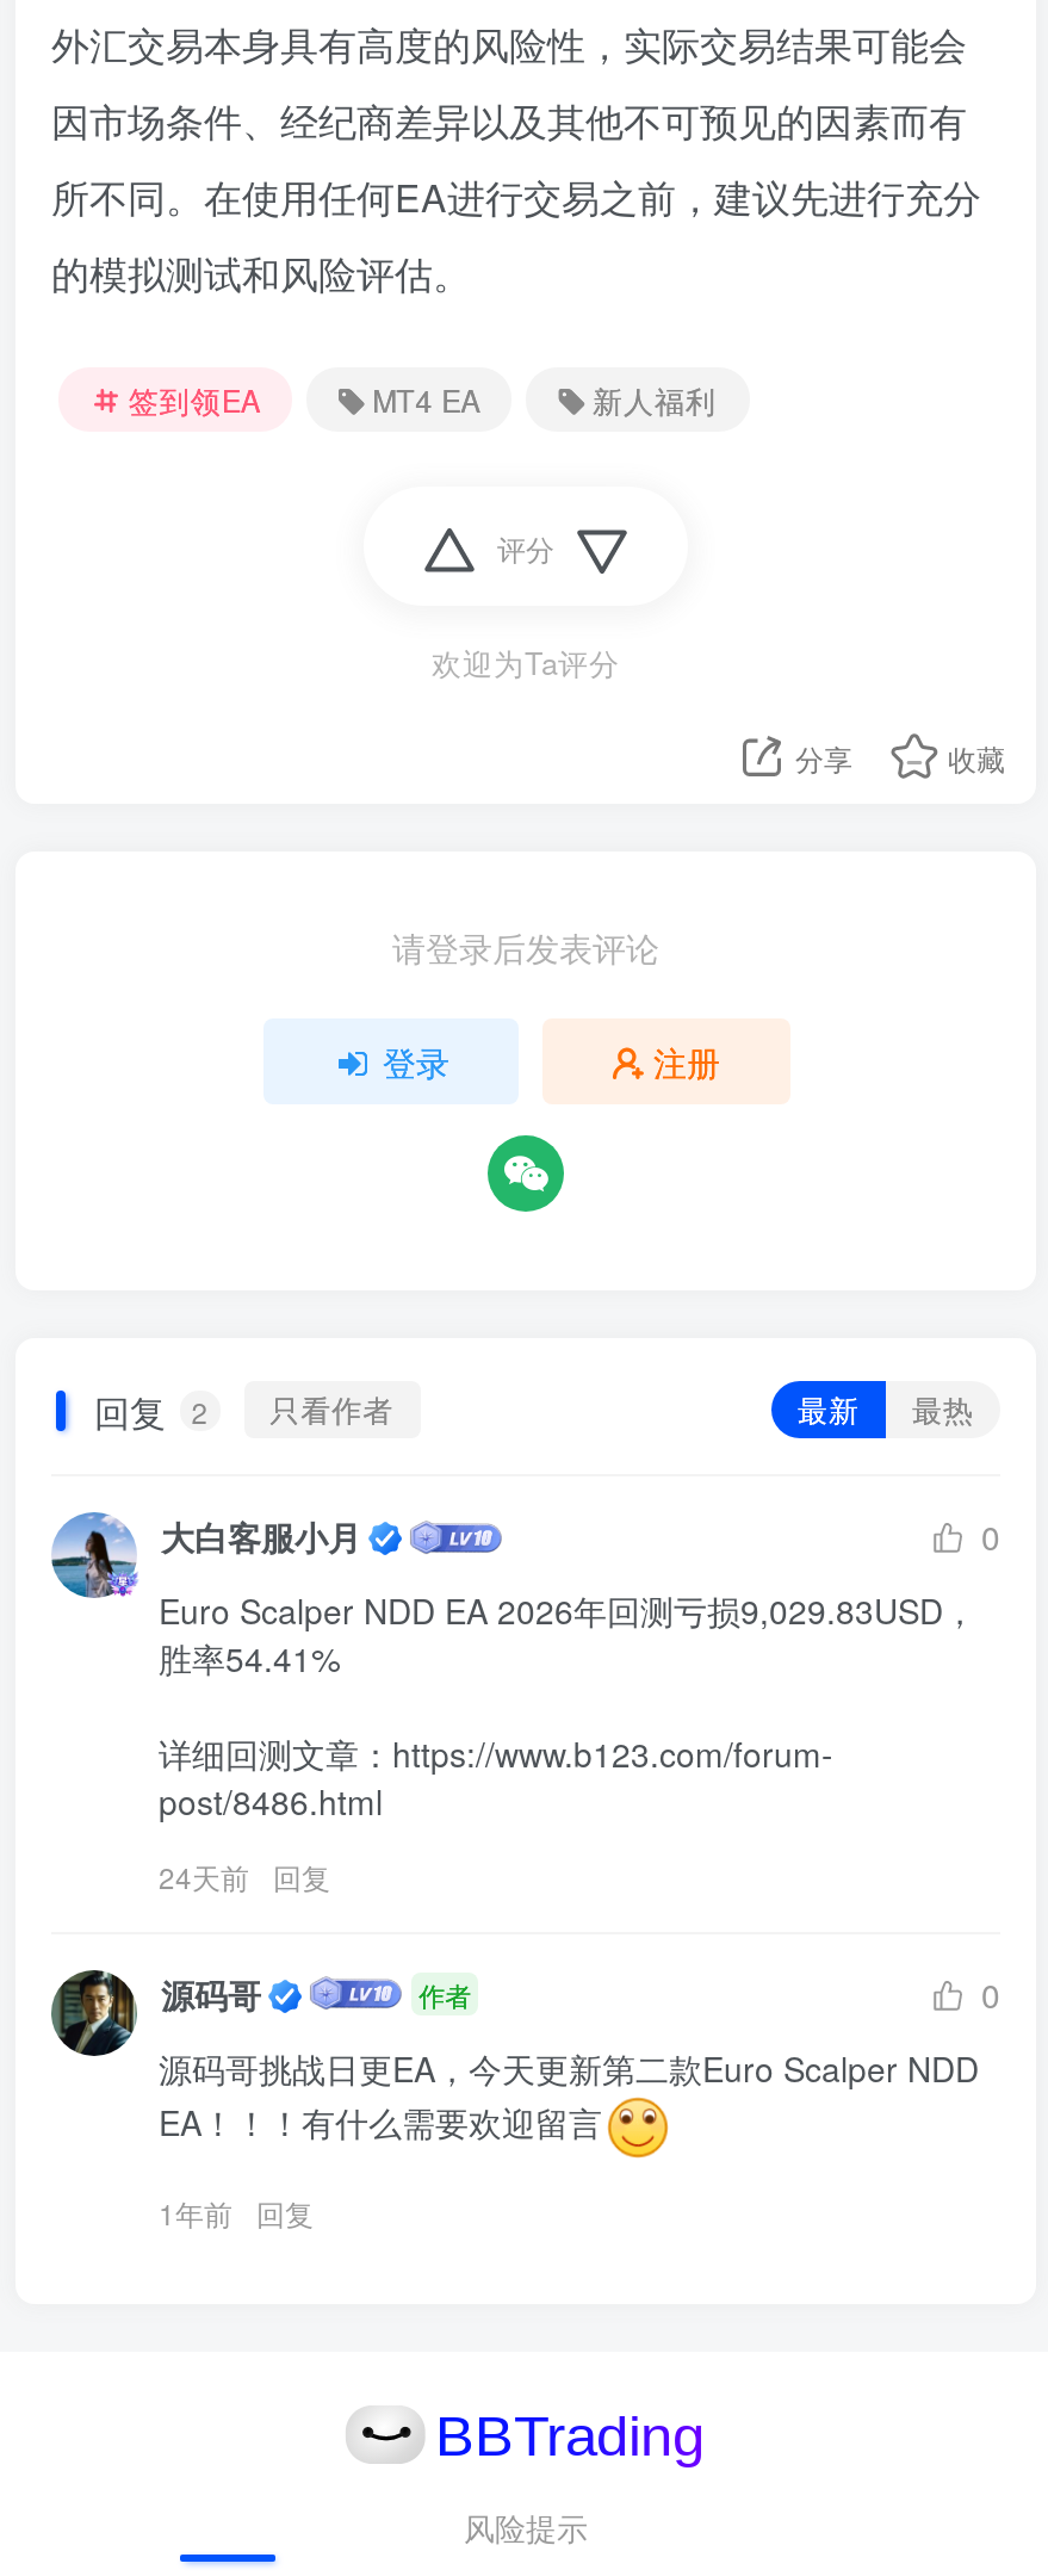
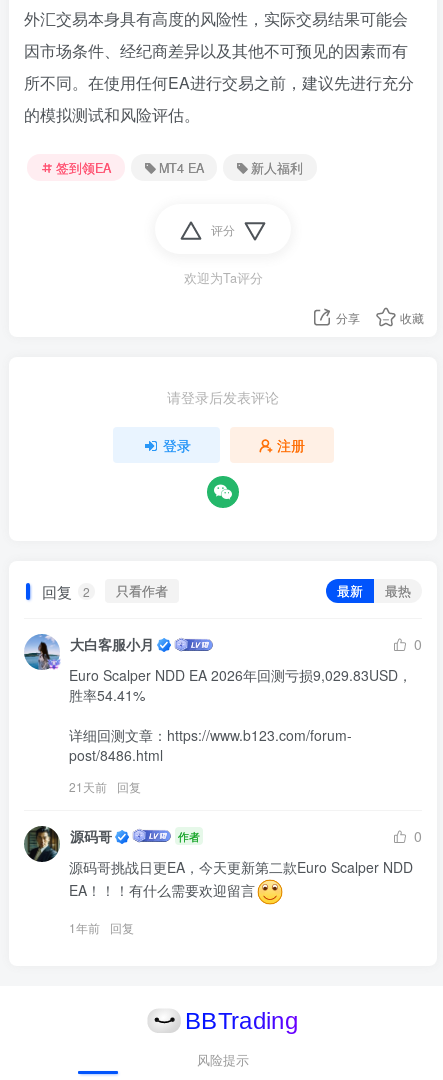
[159,1855,330,1895] 24天前 回复 -> [69,778,141,795] 21天前 回复

